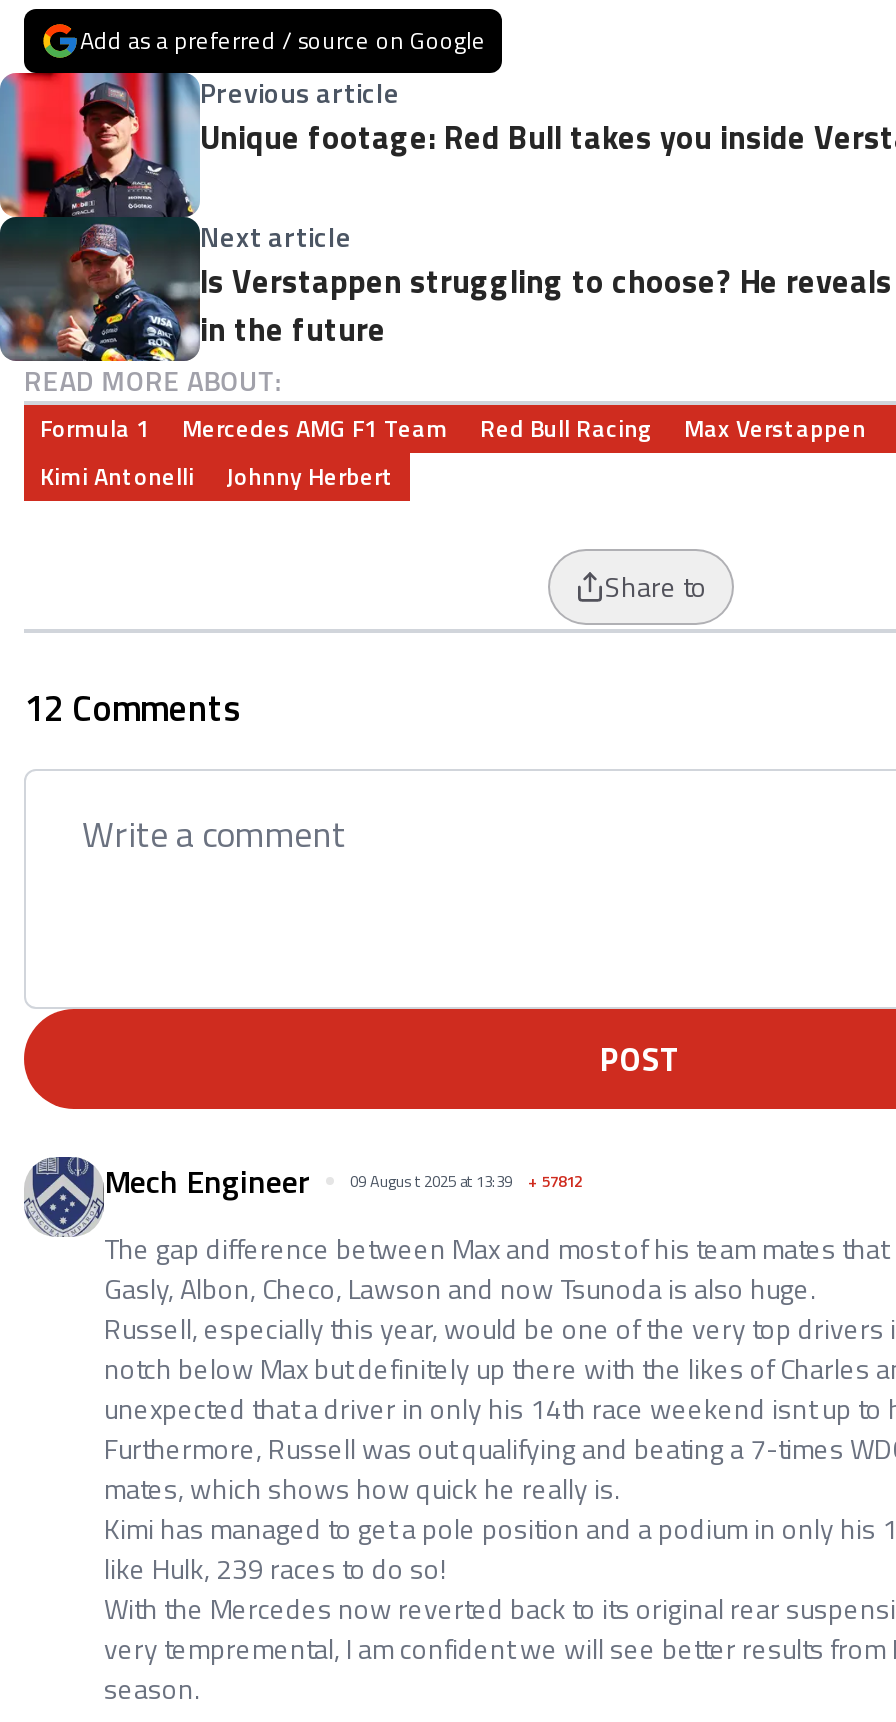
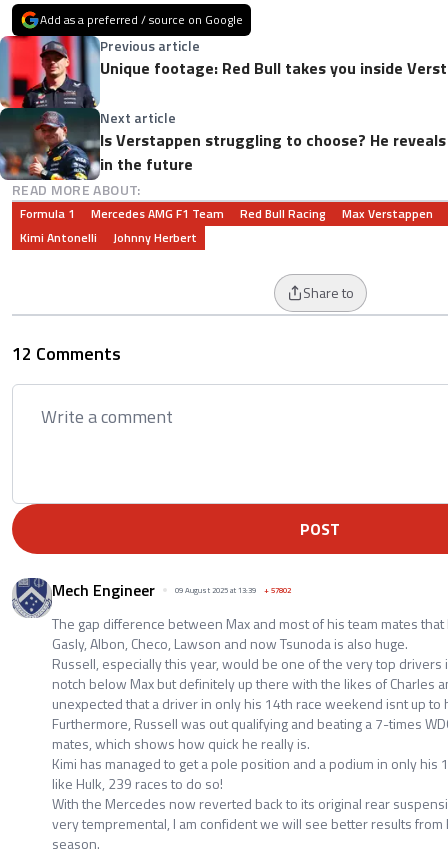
[104,1156,582,1204] Mech Engineer 09 August 2025 at 13:39 + 57812 -> [52,578,291,602] Mech Engineer 09 August 2025 at 13:39 + 57802

